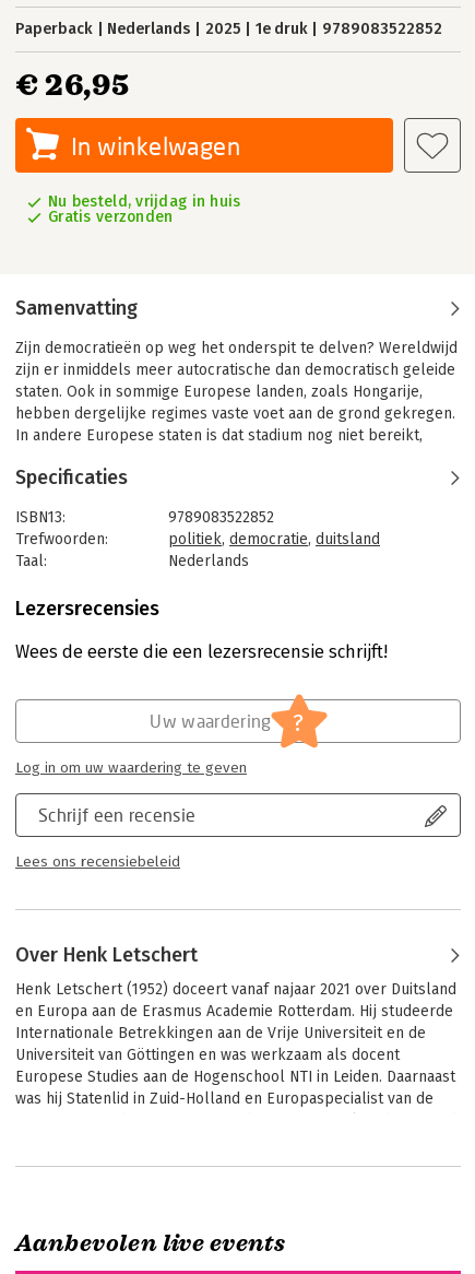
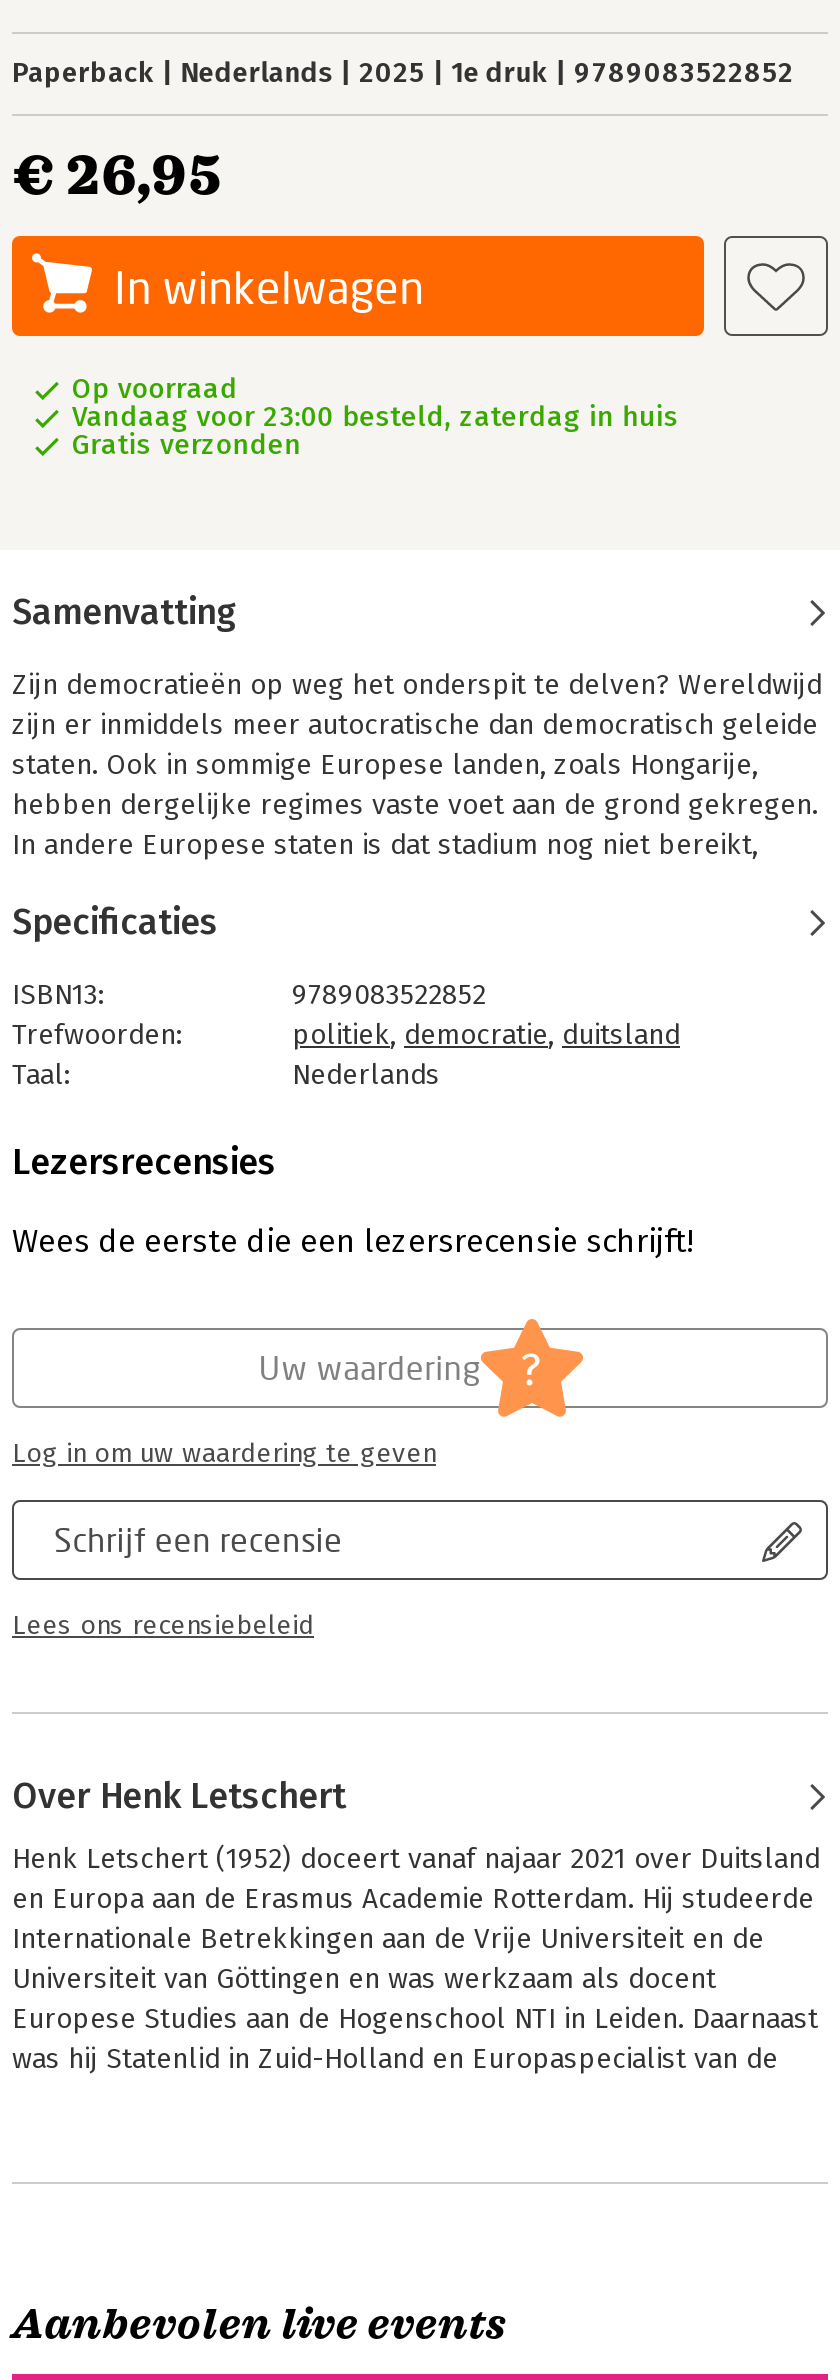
[48,192,241,211] Nu besteld, vrijdag in huis -> [72,372,679,434] Op voorraad | Vandaag voor 23:00 besteld, zaterdag in huis

